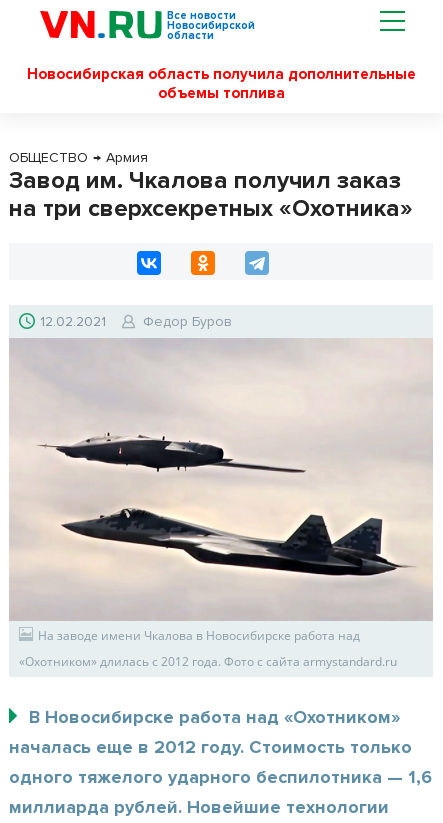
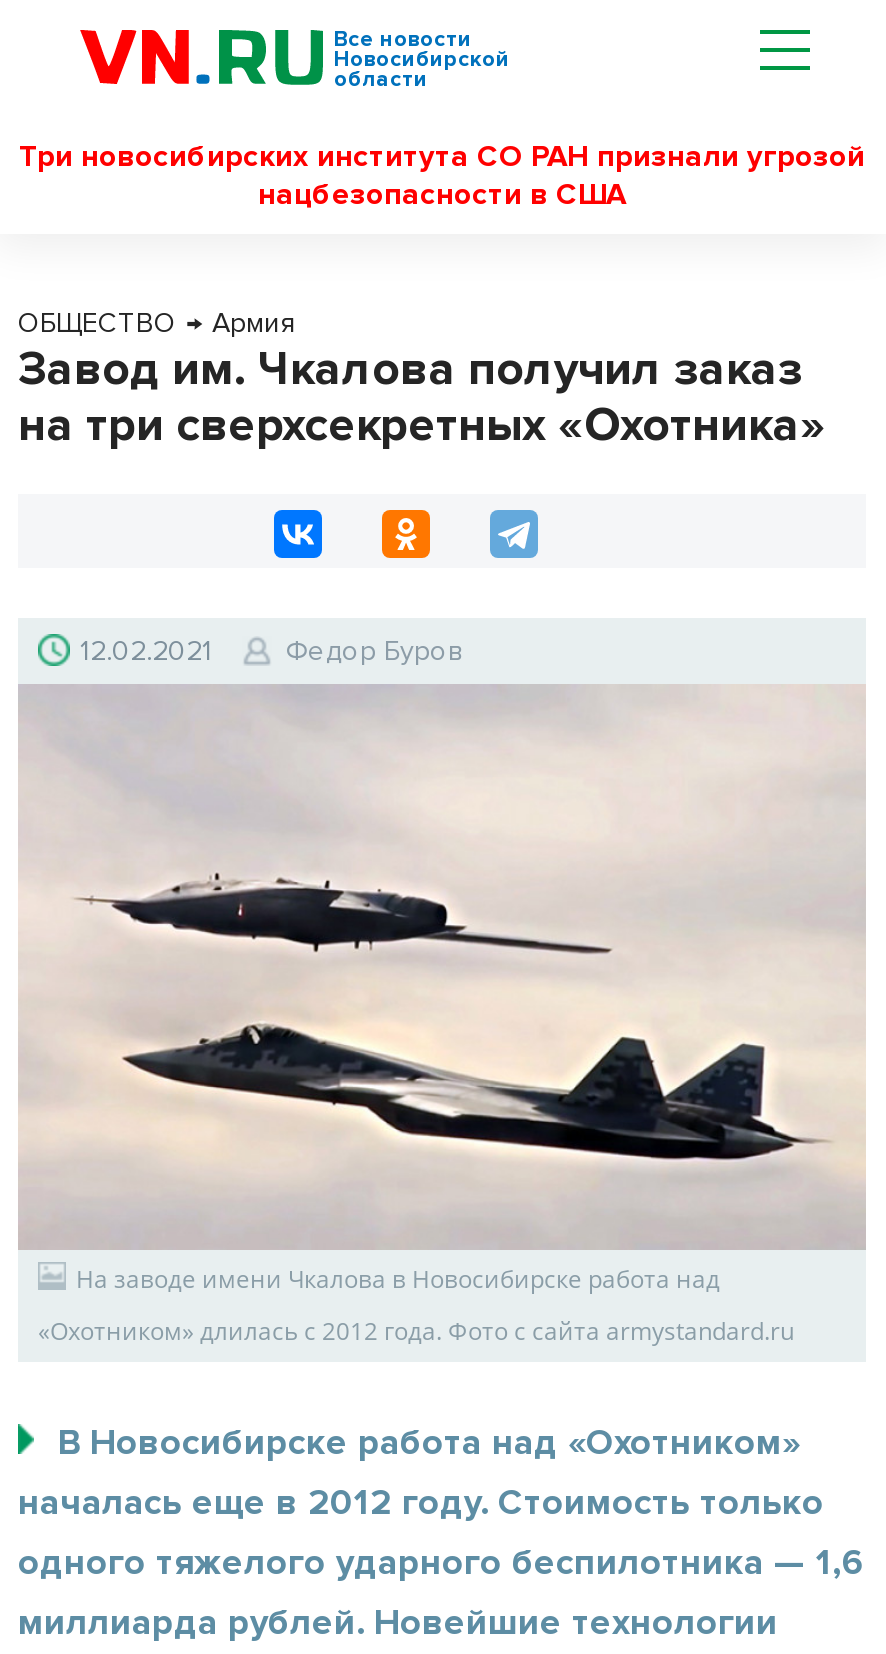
[26,65,415,102] Новосибирская область получила дополнительные | объемы топлива -> [19,138,865,212] Три новосибирских института СО РАН признали угрозой | нацбезопасности в США

